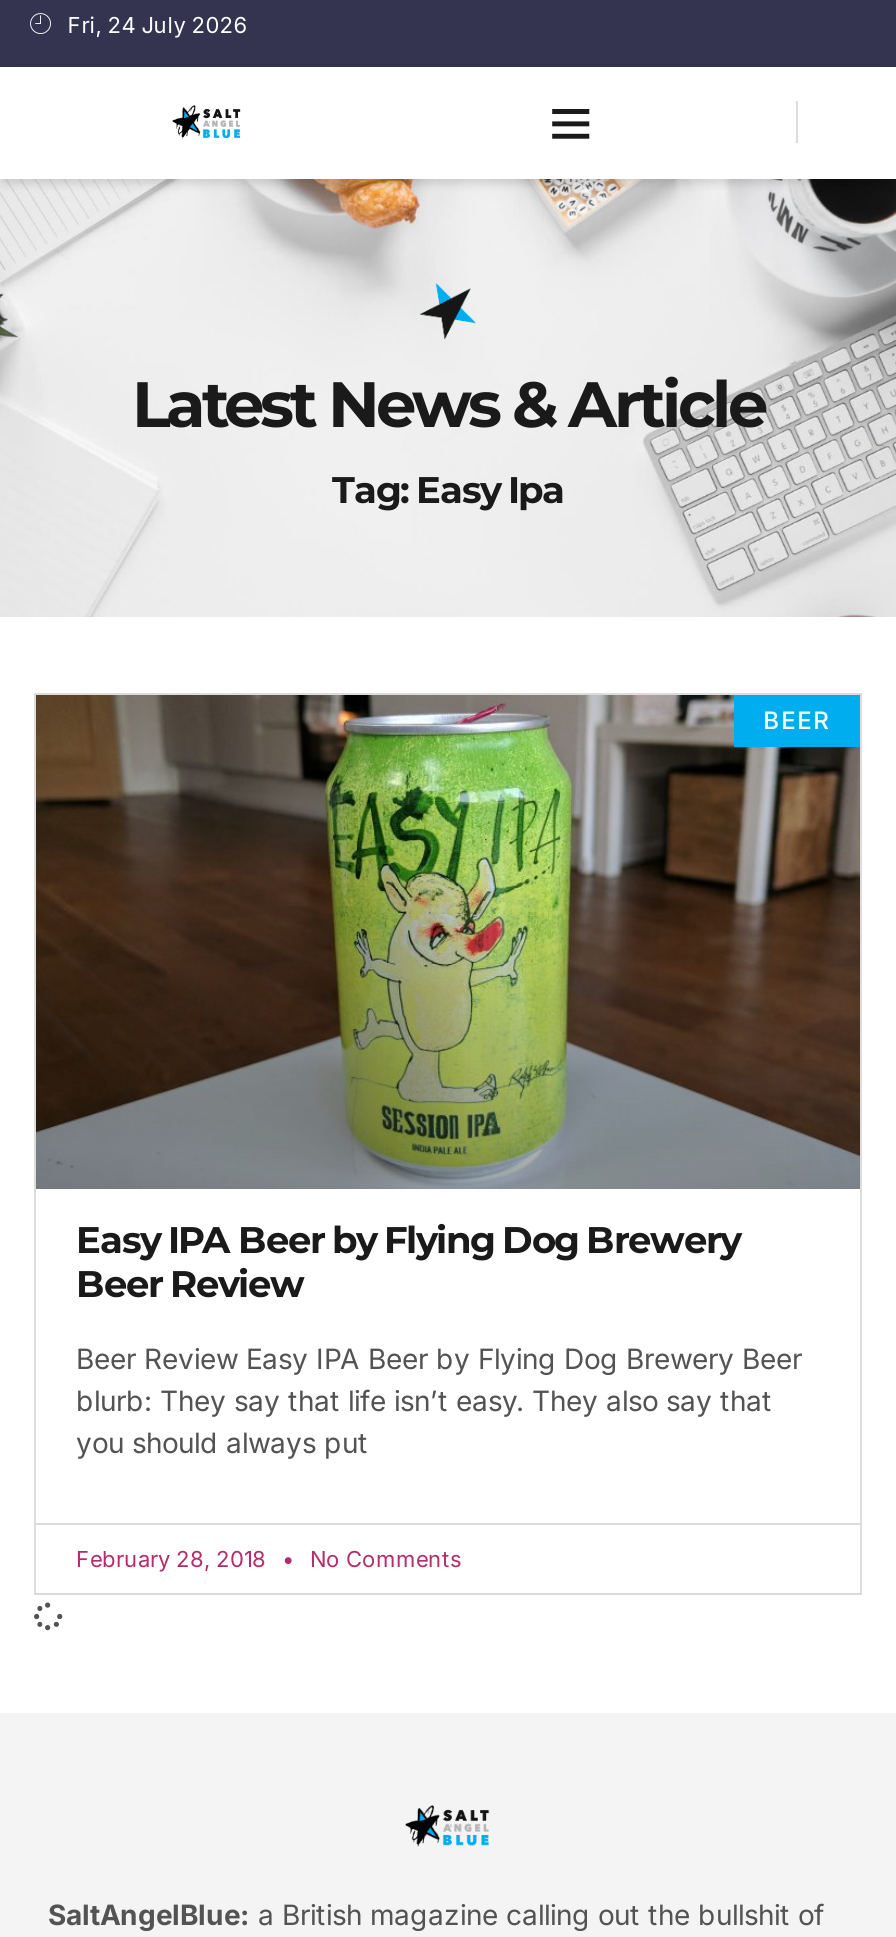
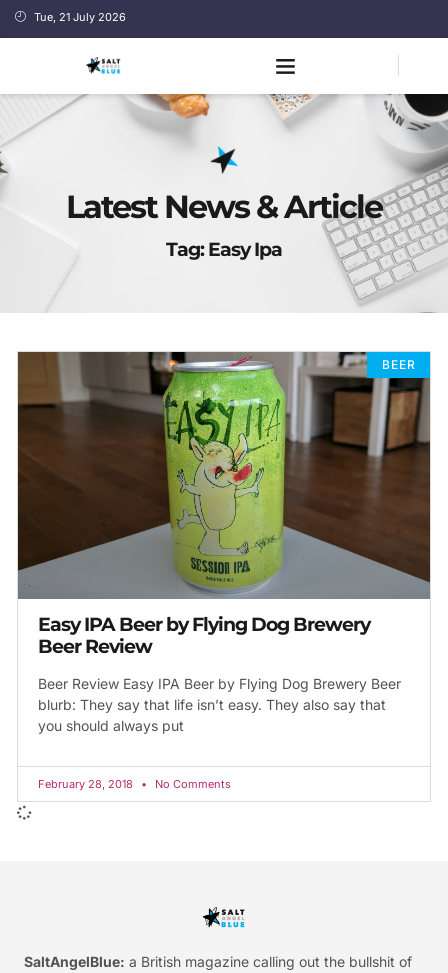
[68,11,248,39] Fri, 24 July 2026 -> [34,10,126,24] Tue, 21 July 2026

